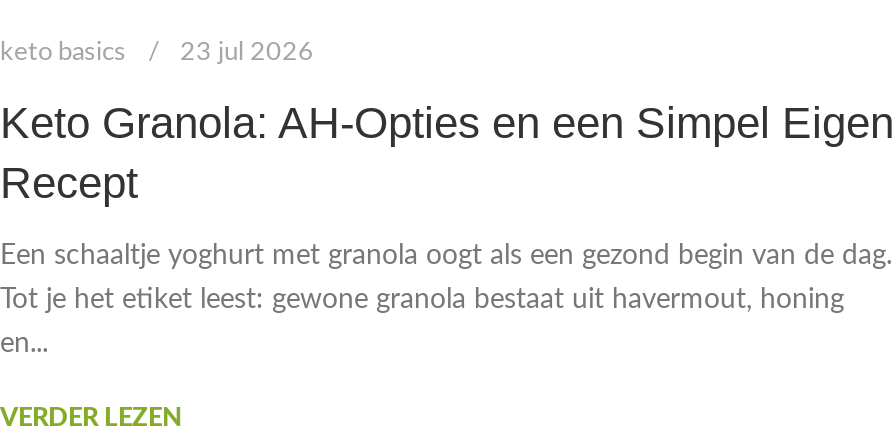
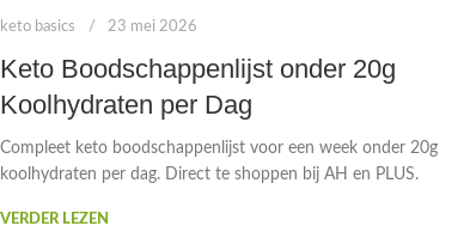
[0,40,894,358] 23 jul 2026 | Keto Granola: AH-Opties en een Simpel Eigen | Recept | Een schaaltje yoghurt met granola oogt als een gezond begin van de dag. | Tot je het etiket leest: gewone granola bestaat uit havermout, honing | en... -> [0,19,438,183] 23 mei 2026 | Keto Boodschappenlijst onder 20g | Koolhydraten per Dag | Compleet keto boodschappenlijst voor een week onder 20g | koolhydraten per dag. Direct te shoppen bij AH en PLUS.

